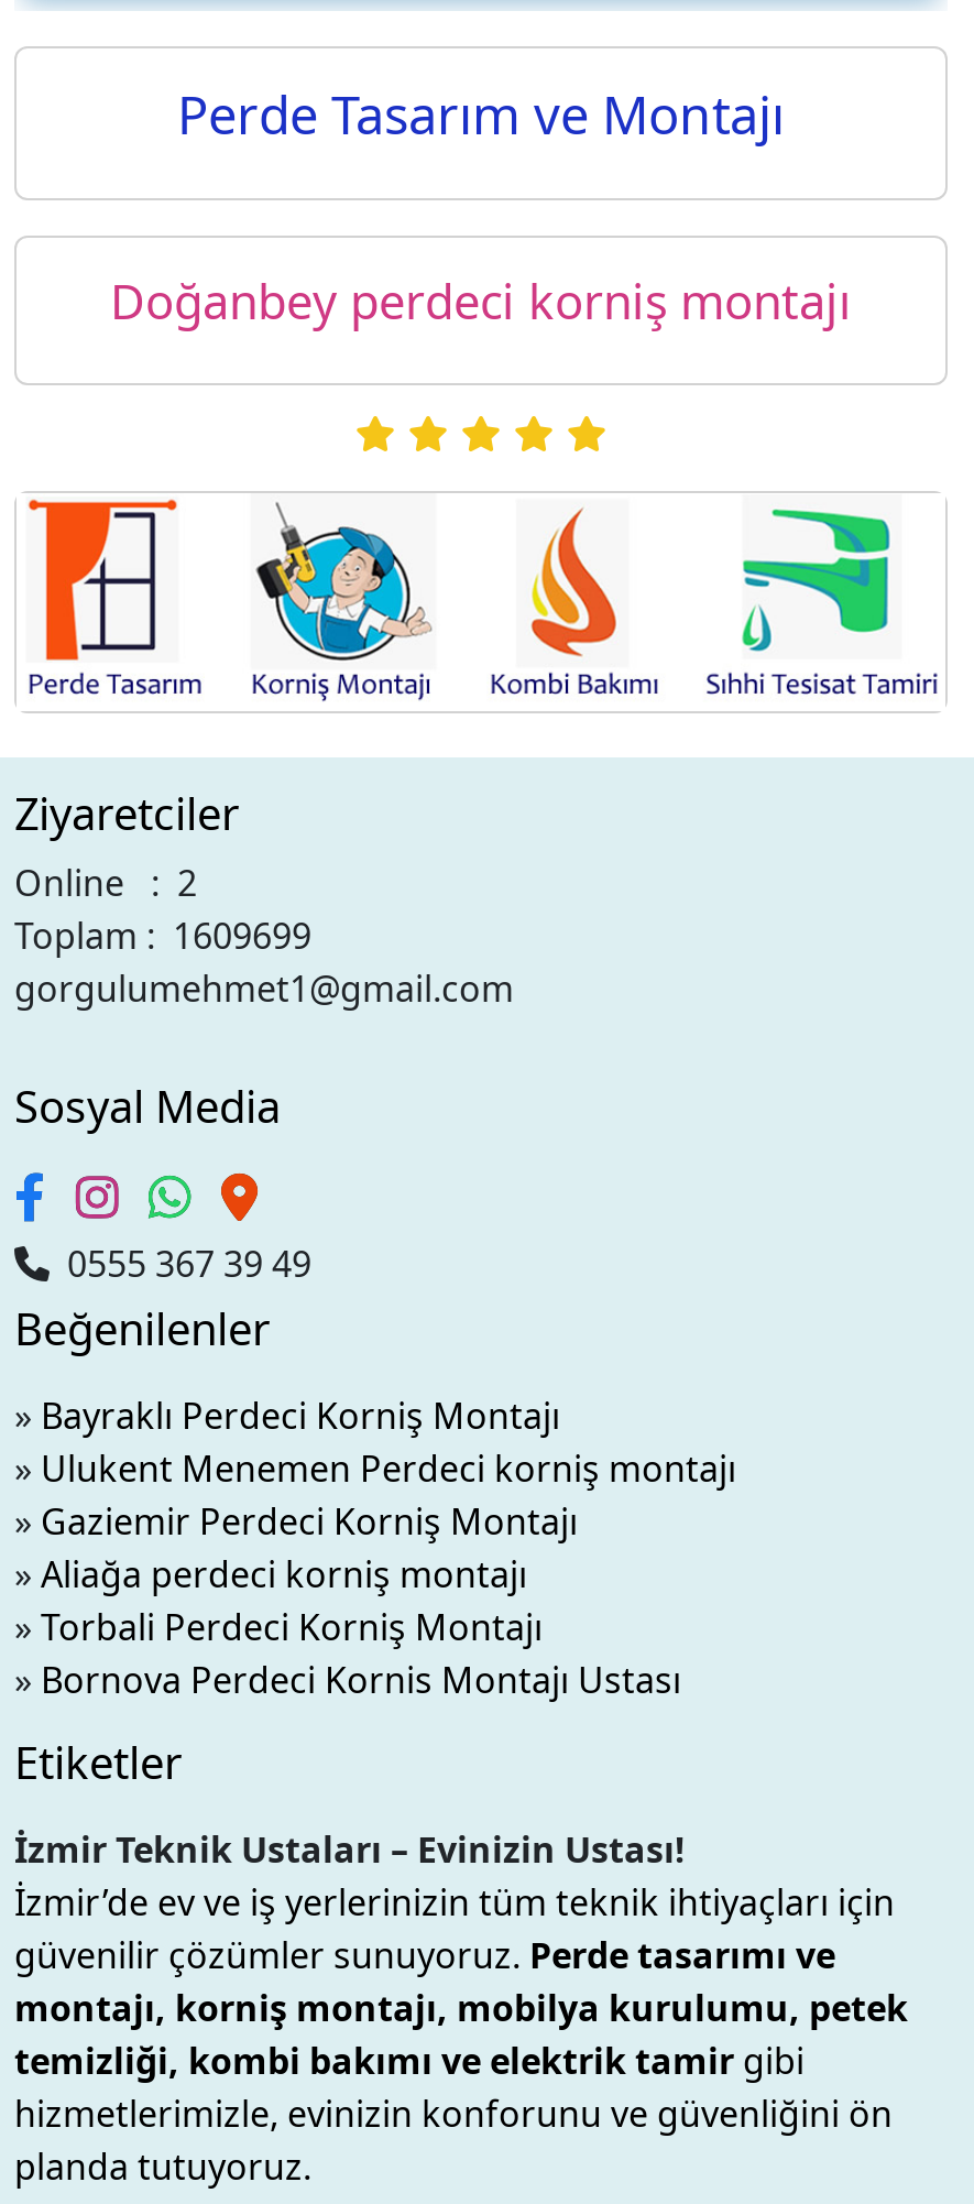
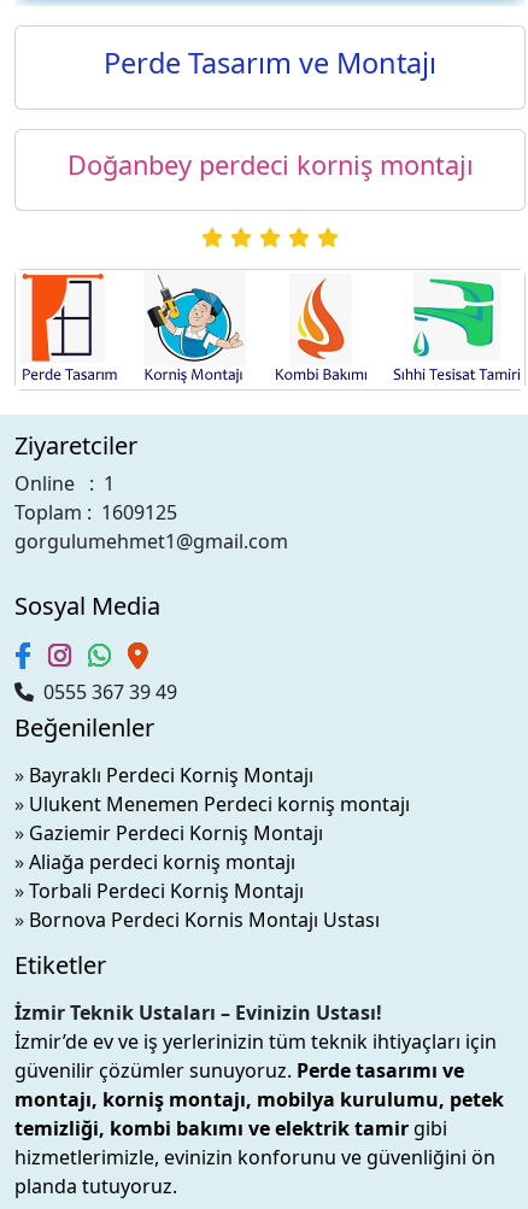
[14,858,197,906] Online : 2 -> [14,470,115,496] Online : 1
[14,911,311,959] Toplam : 1609699 -> [14,499,177,525] Toplam : 1609125

